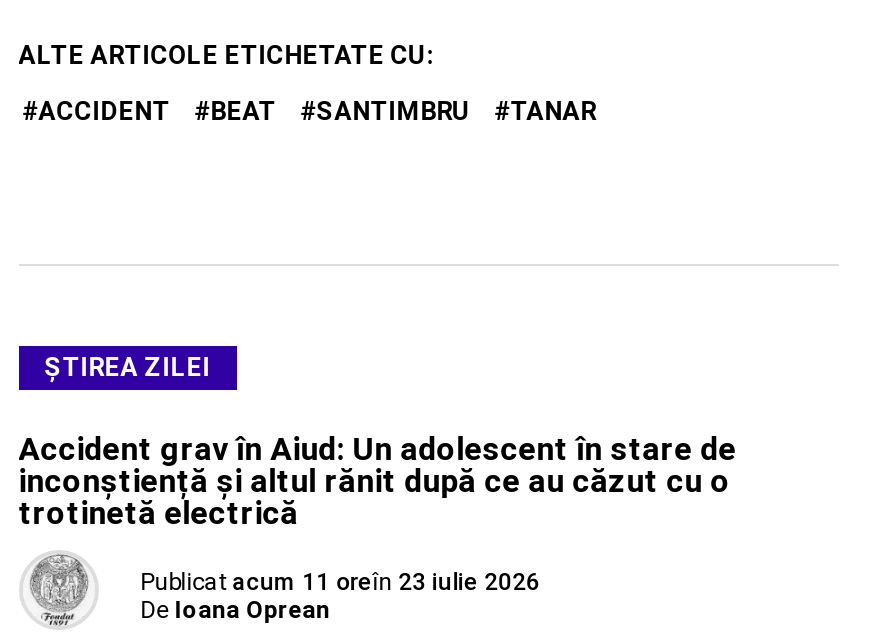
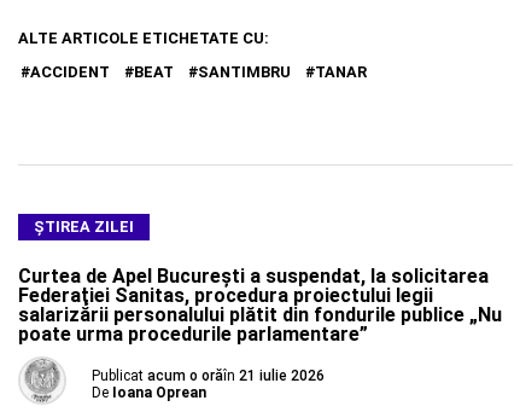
[18,430,736,532] Accident grav în Aiud: Un adolescent în stare de | inconștiență și altul rănit după ce au căzut cu o | trotinetă electrică -> [18,265,502,346] Curtea de Apel Bucureşti a suspendat, la solicitarea | Federaţiei Sanitas, procedura proiectului legii | salarizării personalului plătit din fondurile publice „Nu | poate urma procedurile parlamentare”
[140,568,540,596] Publicat acum 11 oreîn 23 iulie 2026 -> [91,368,324,384] Publicat acum o orăîn 21 iulie 2026

